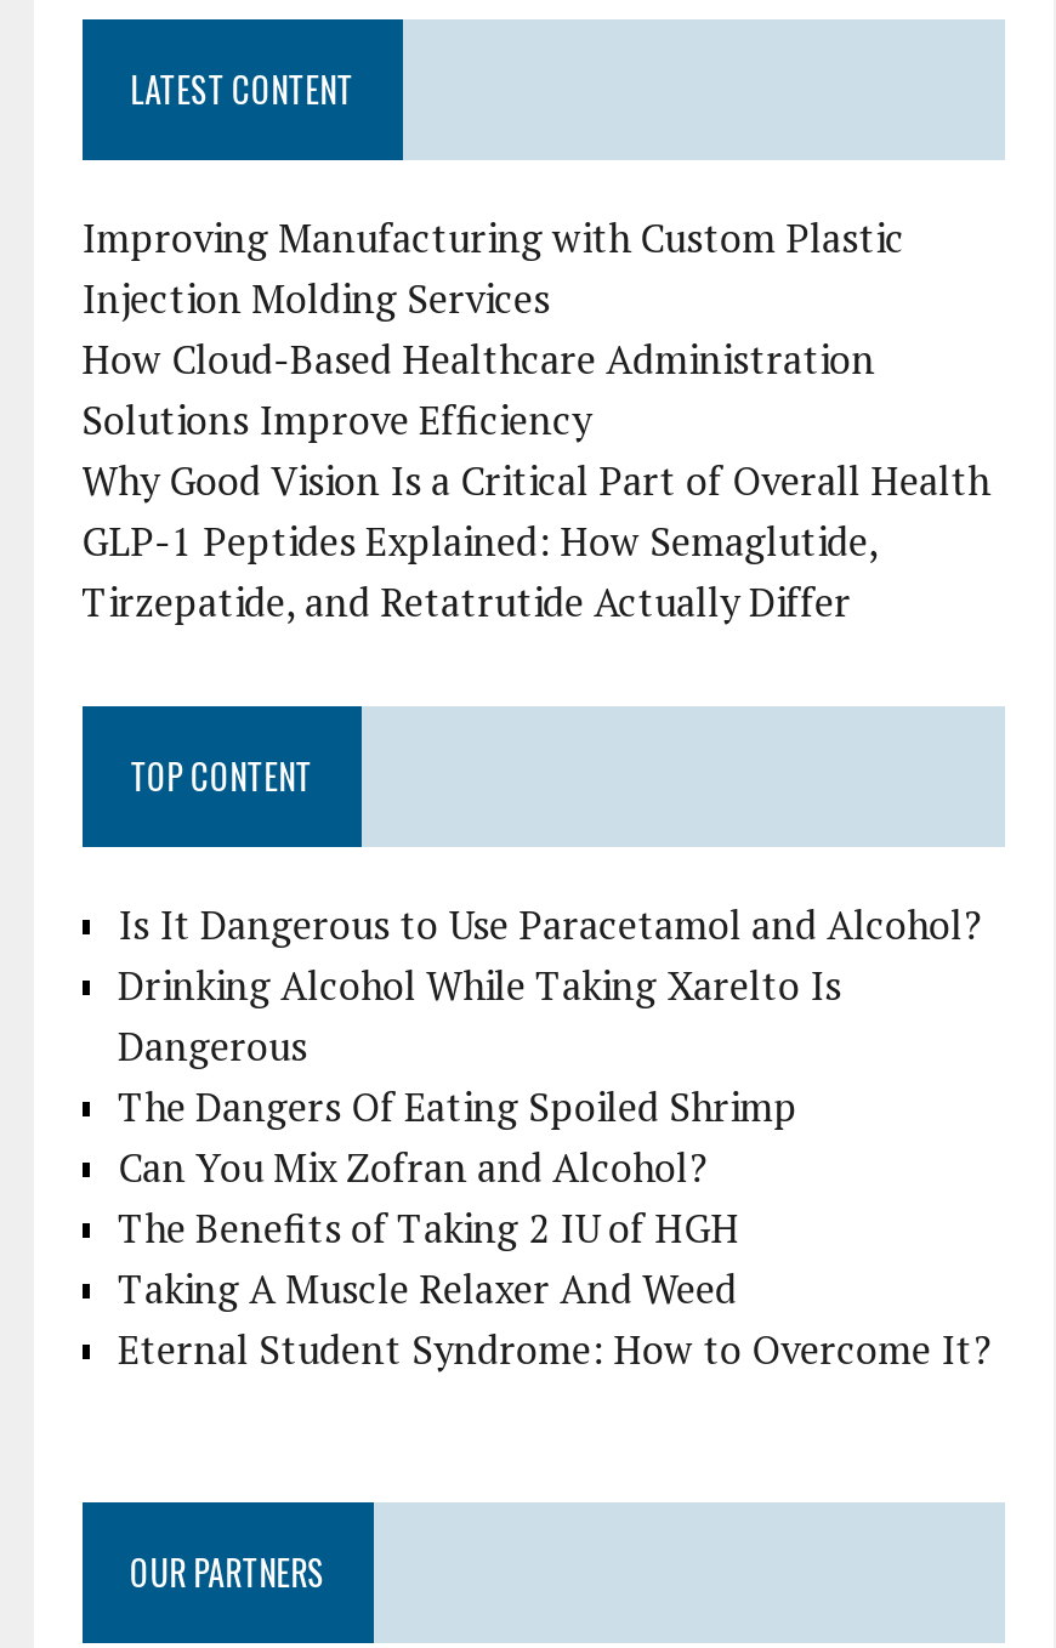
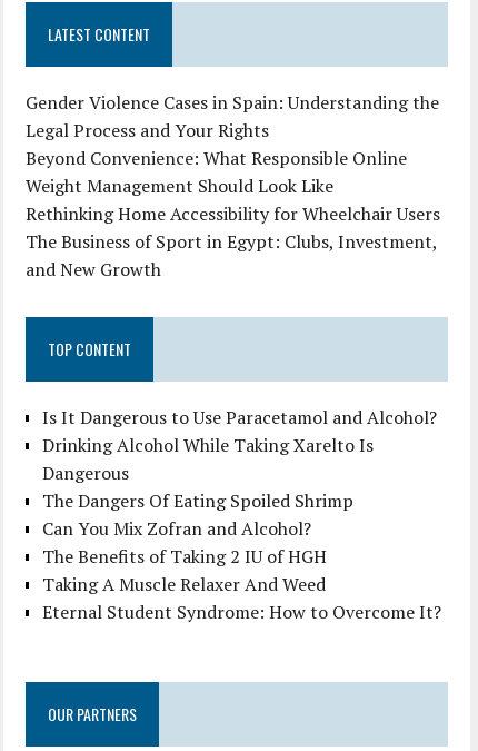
[82,212,989,630] Improving Manufacturing with Custom Plastic | Injection Molding Services | How Cloud-Based Healthcare Administration | Solutions Improve Efficiency | Why Good Vision Is a Critical Part of Overall Health | GLP-1 Peptides Explained: How Semaglutide, | Tirzepatide, and Retatrutide Actually Differ -> [25,91,440,282] Gender Violence Cases in Spain: Understanding the | Legal Process and Your Rights | Beyond Convenience: What Responsible Online | Weight Management Should Look Like | Rethinking Home Accessibility for Wheelchair Users | The Business of Sport in Egypt: Clubs, Investment, | and New Growth

